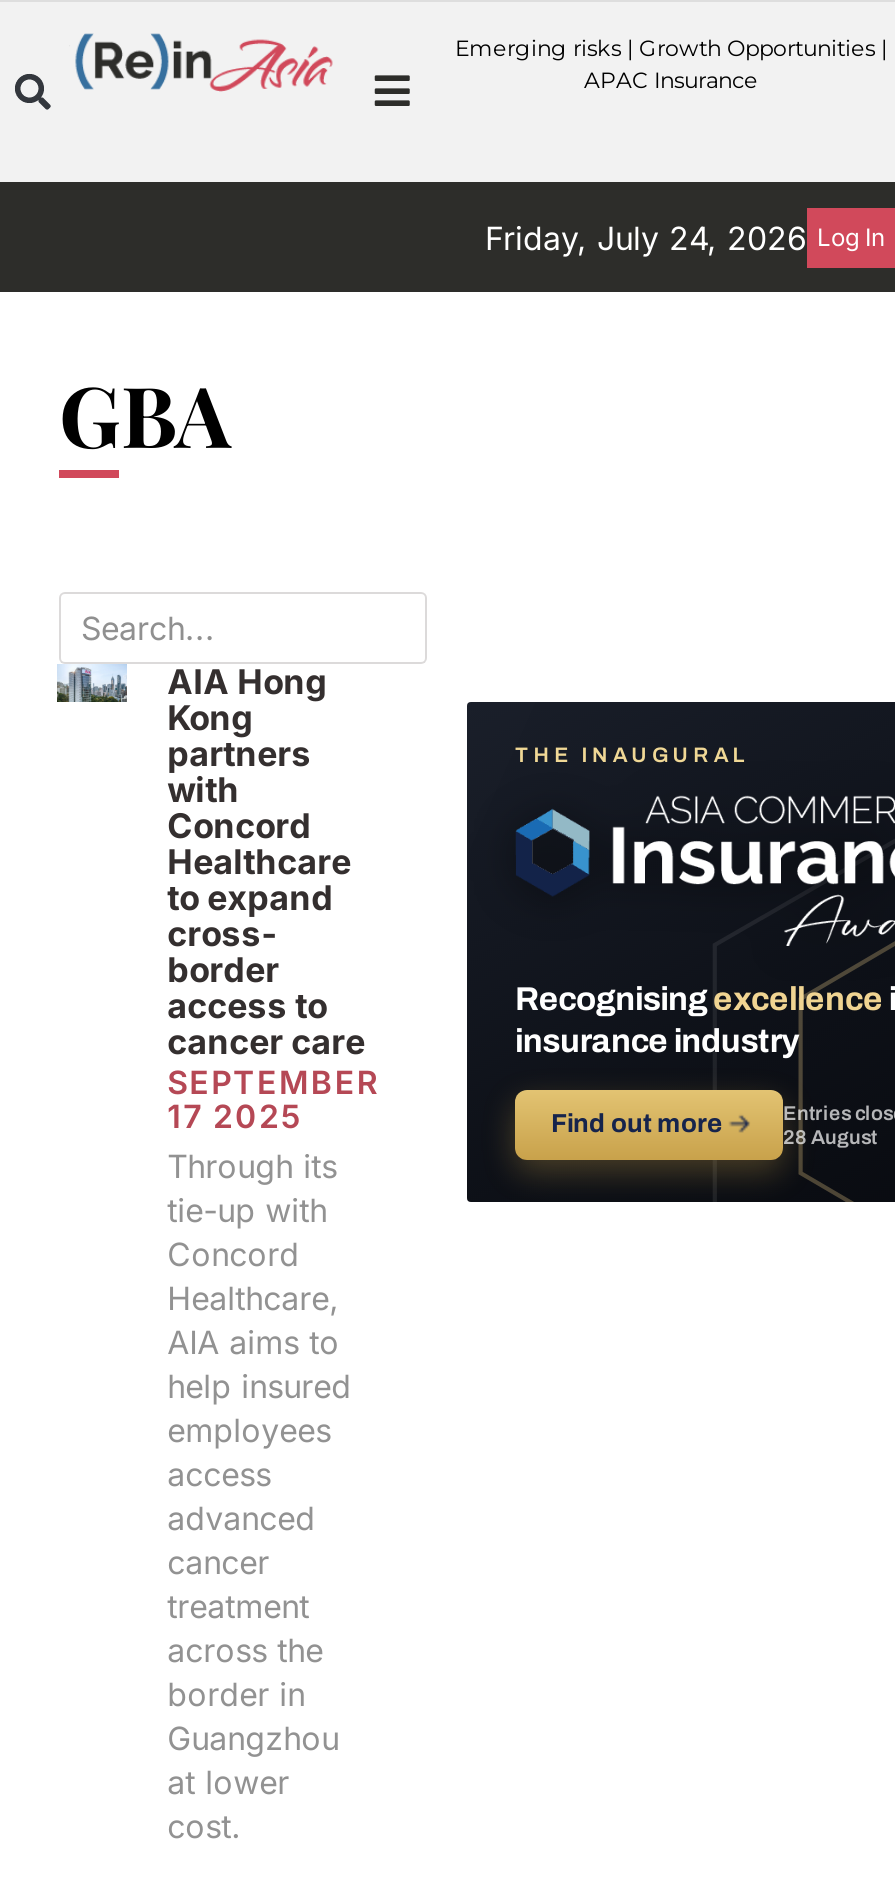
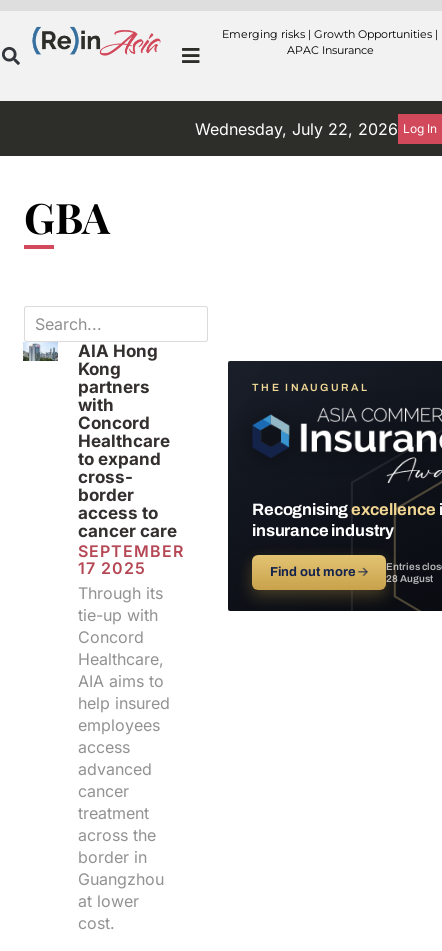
[485,218,885,258] Friday, July 24, 2026 Log In -> [195,119,437,139] Wednesday, July 22, 2026 Log In

